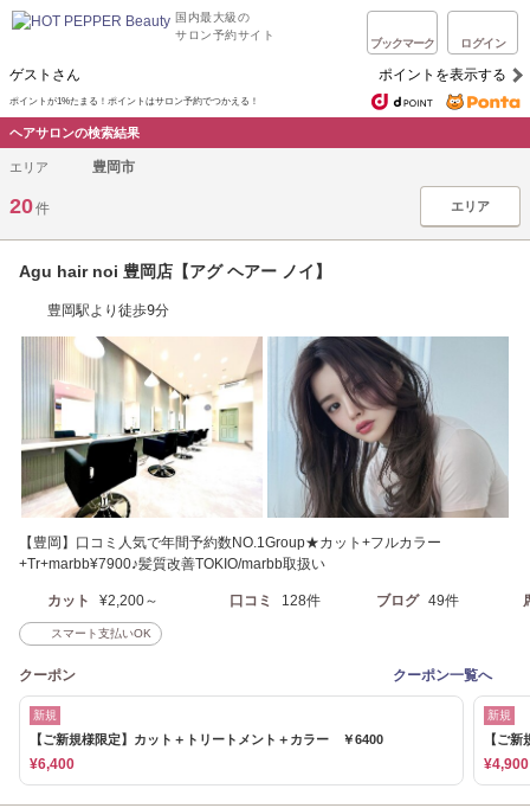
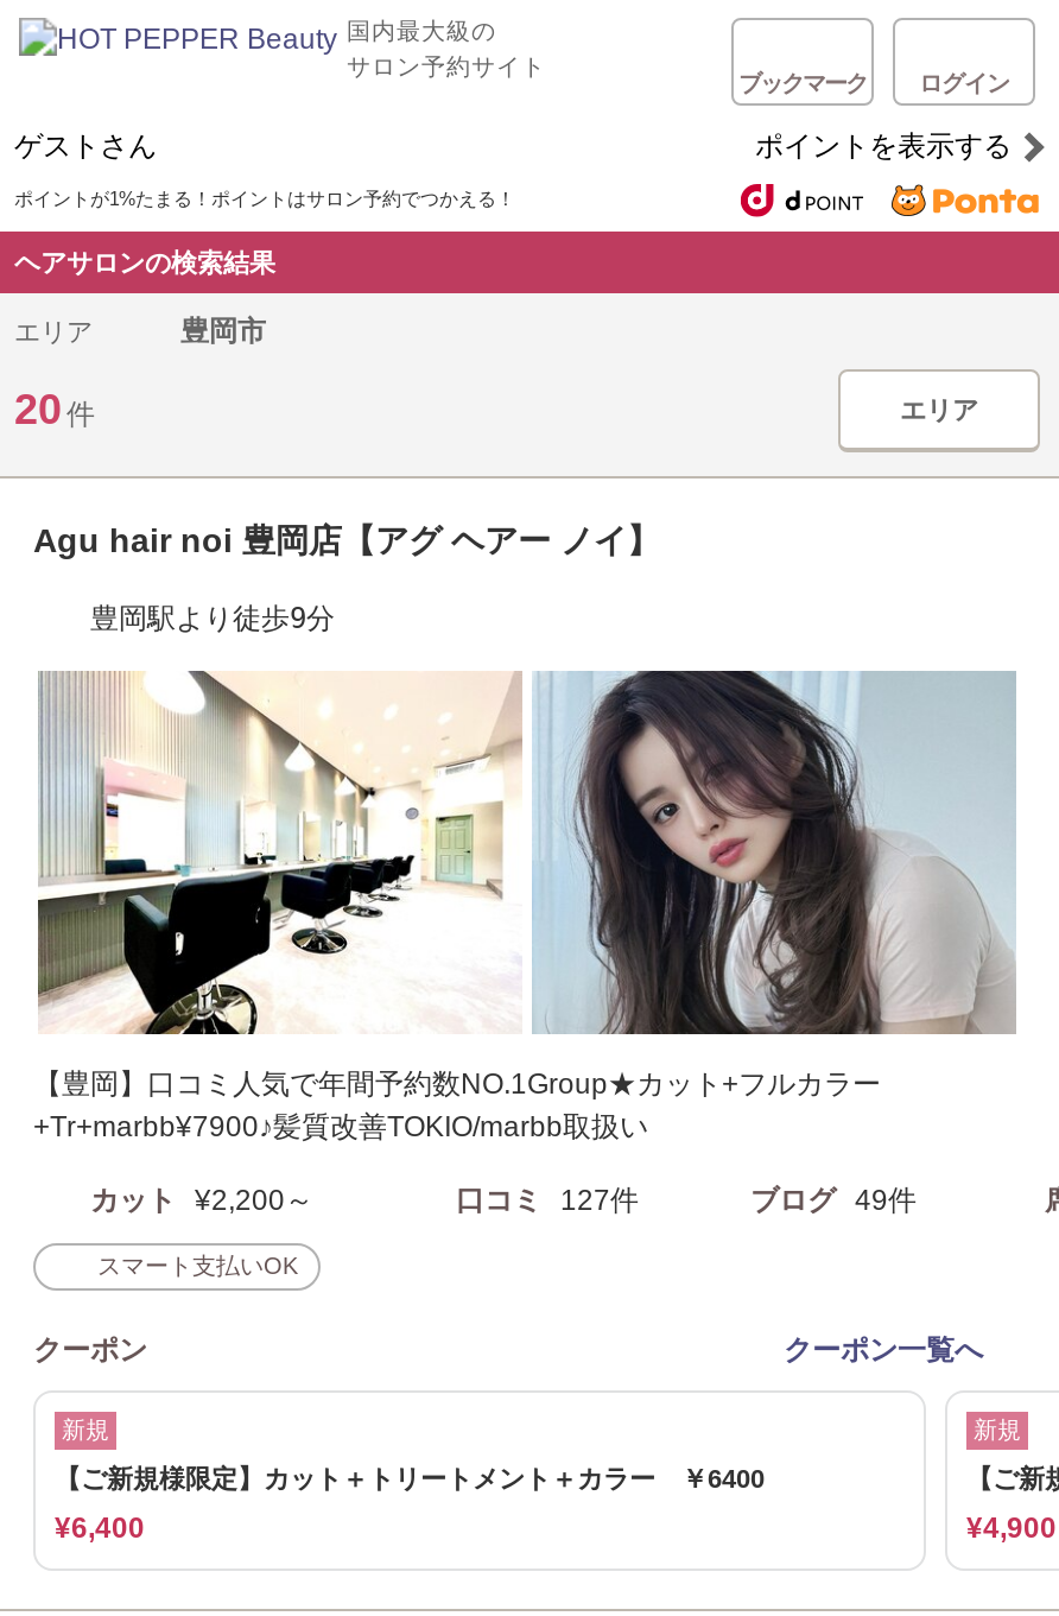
[230,592,321,609] 口コミ 128件 -> [456,1184,639,1217] 口コミ 127件

